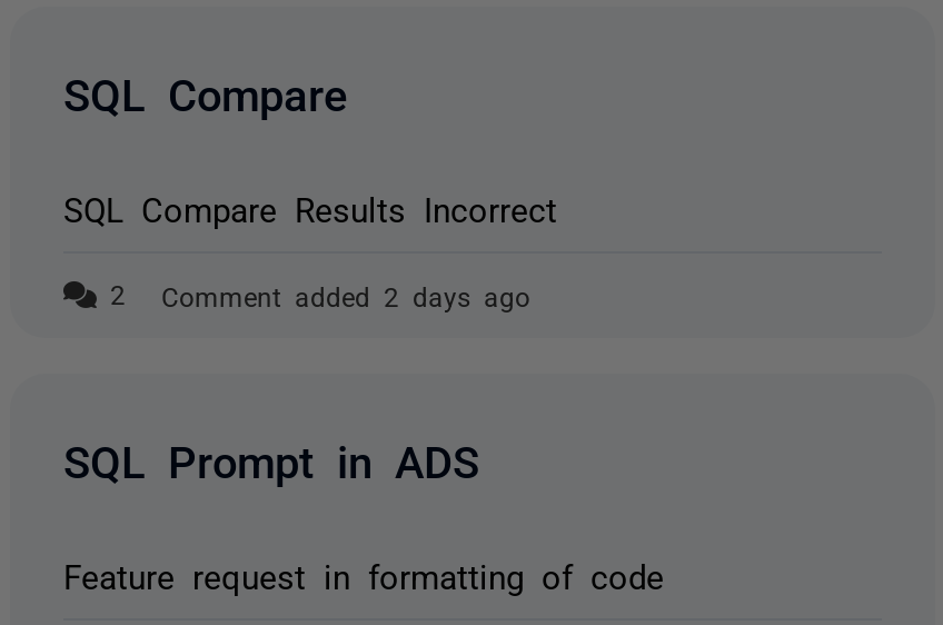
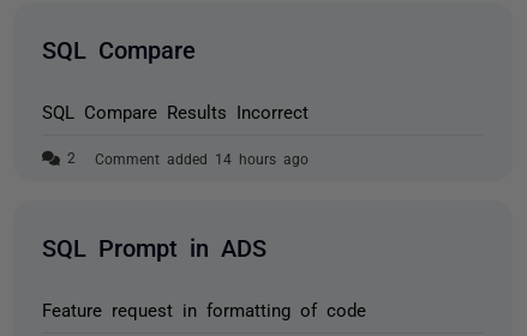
[161,282,530,309] Comment added 2 days ago -> [95,151,309,165] Comment added 14 hours ago

